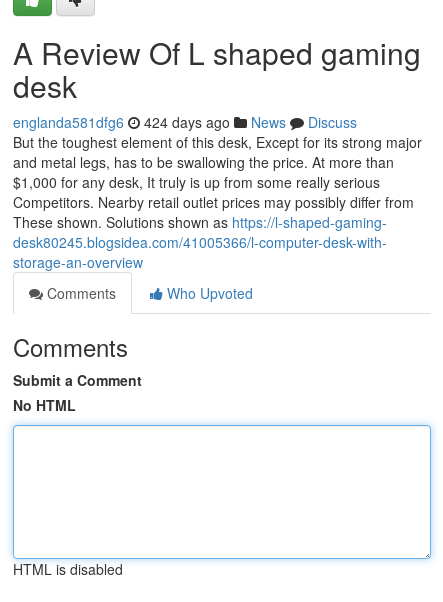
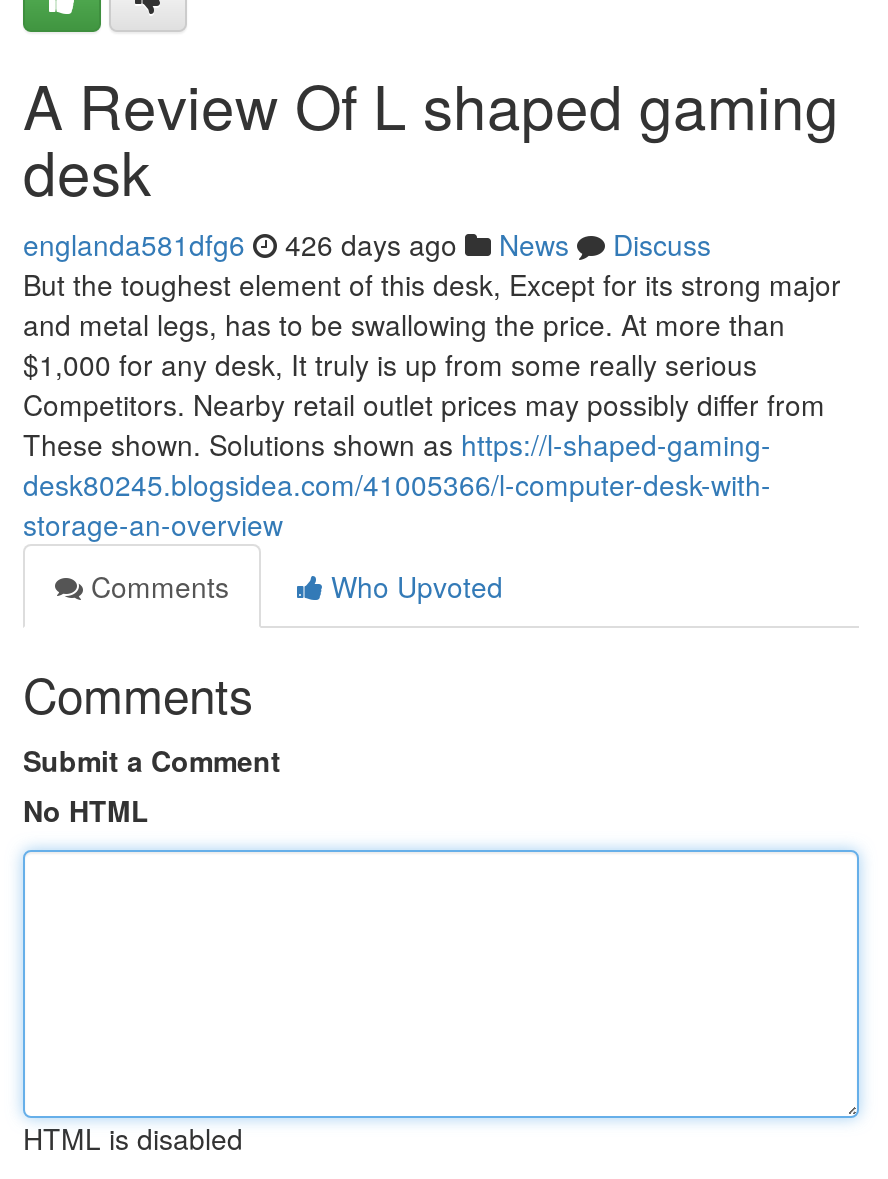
[13,112,357,132] englanda581dfg6 424 days ago News Discuss -> [23,224,711,264] englanda581dfg6 426 days ago News Discuss

